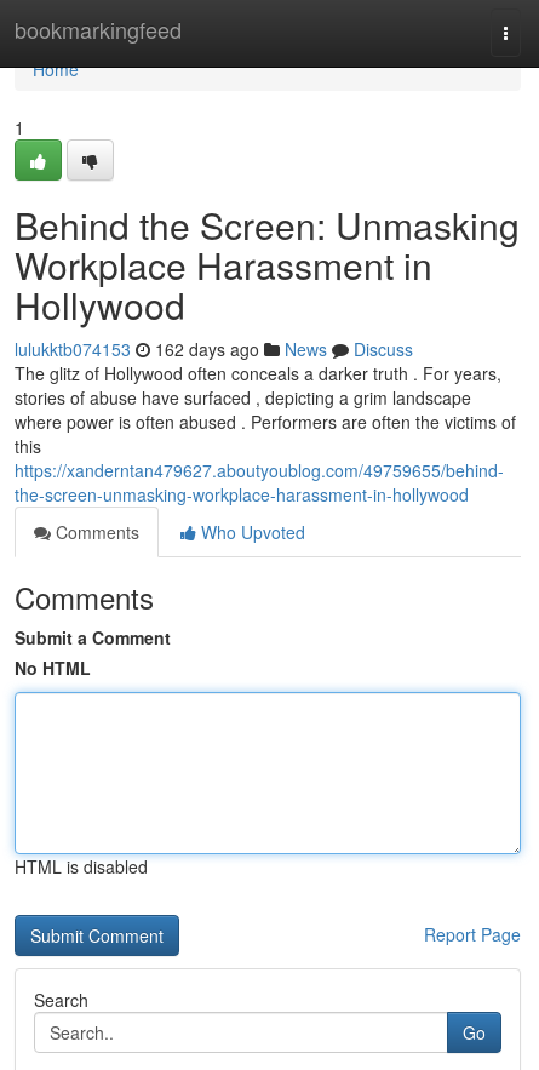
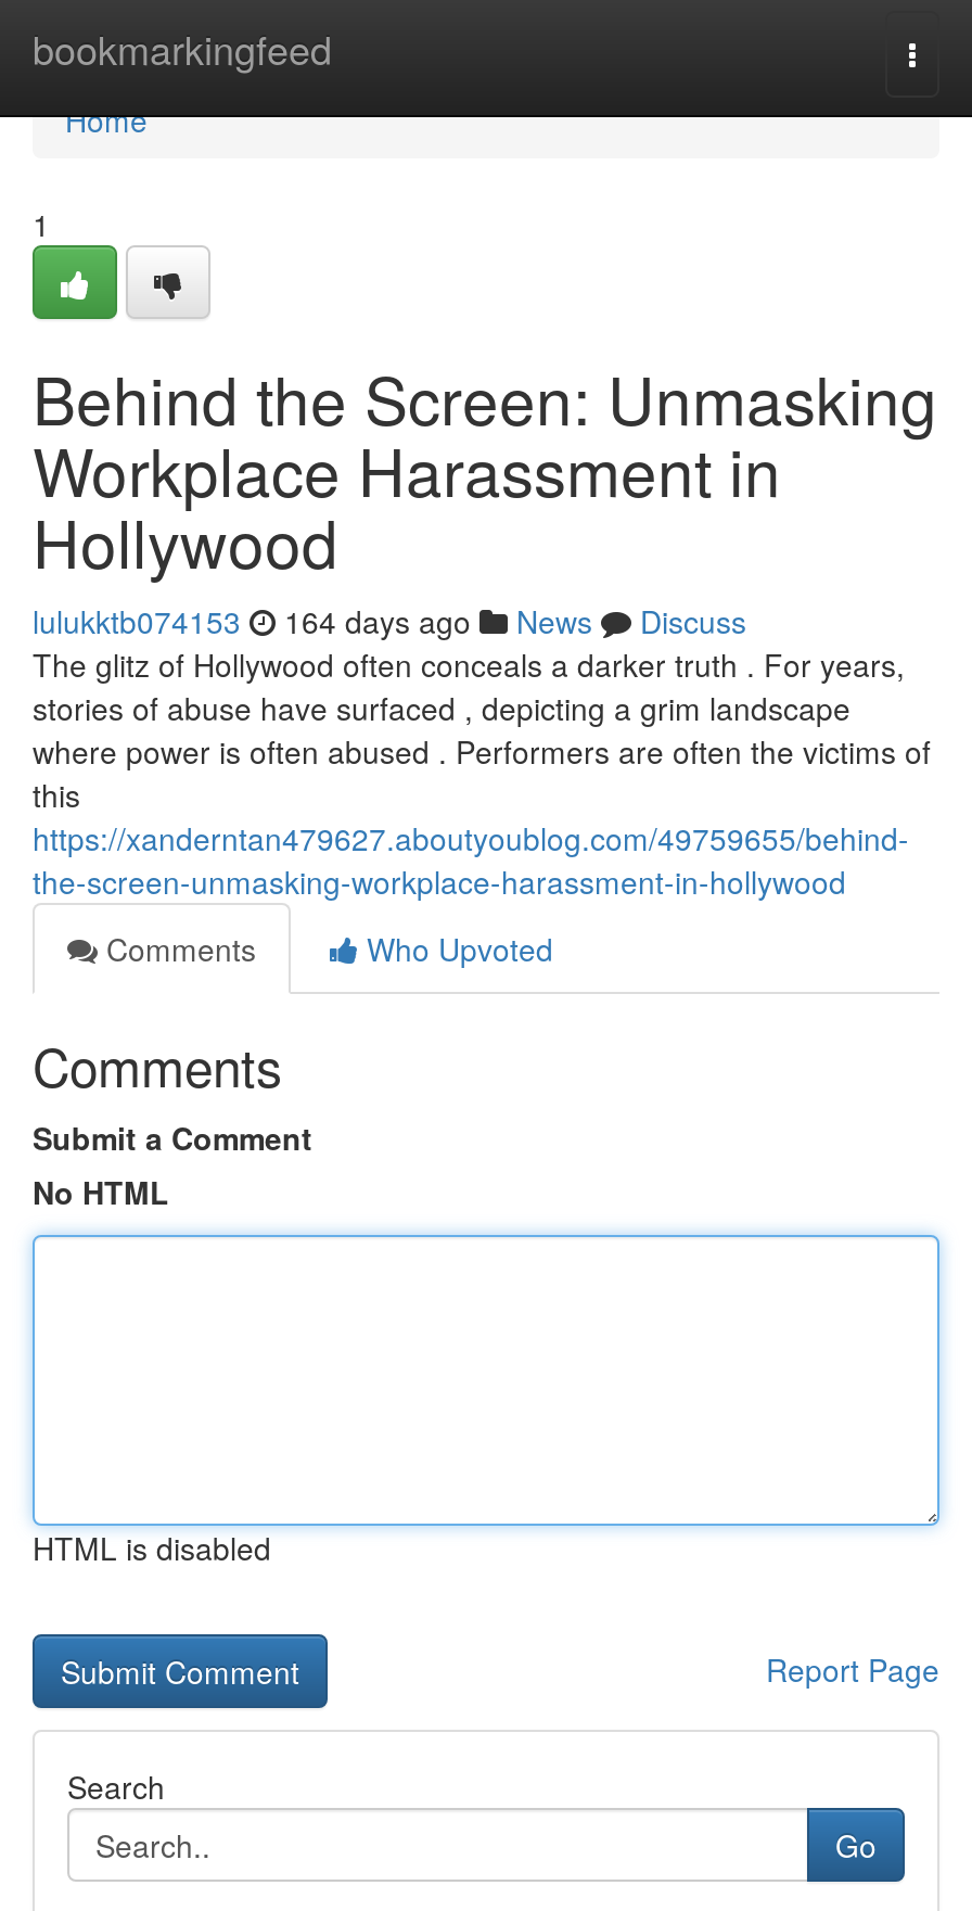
[15,337,413,361] lulukktb074153 162 days ago News Discuss -> [33,599,746,642] lulukktb074153 164 days ago News Discuss

